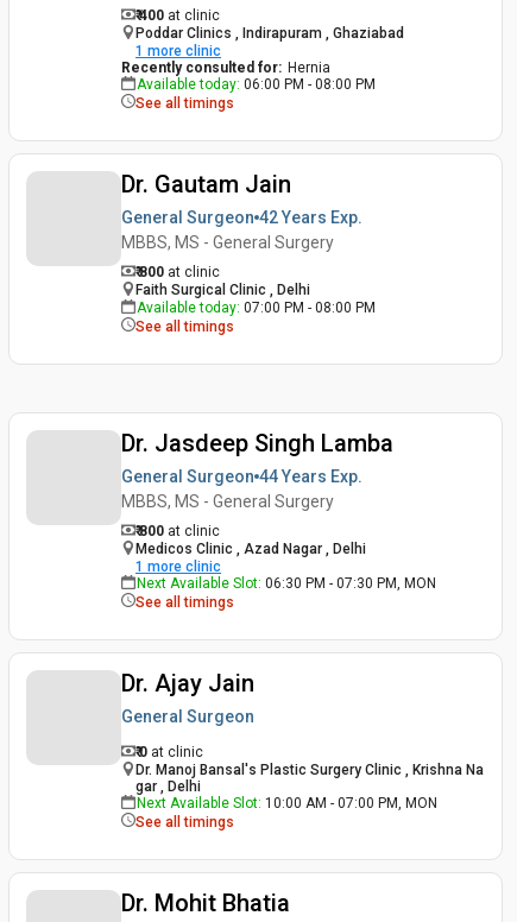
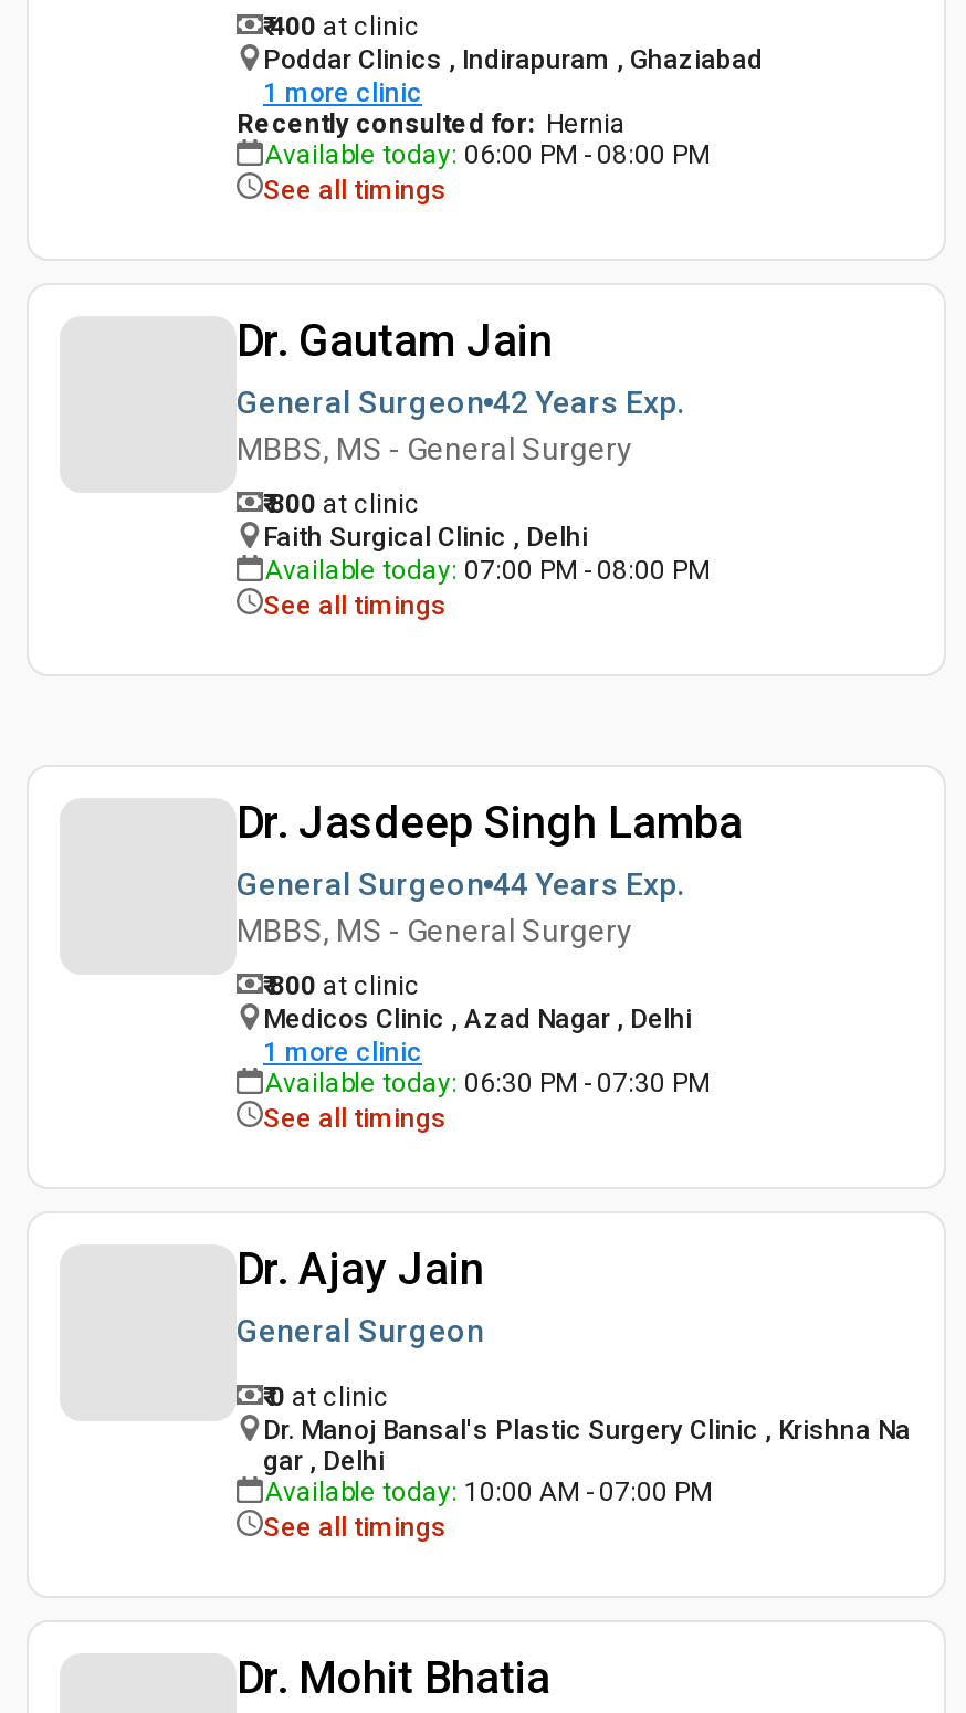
[137,575,436,592] Next Available Slot: 06:30 PM - 07:30 PM, MON -> [265,1068,710,1099] Available today: 06:30 PM - 07:30 PM
[137,795,437,812] Next Available Slot: 10:00 AM - 07:00 PM, MON -> [265,1476,712,1507] Available today: 10:00 AM - 07:00 PM

